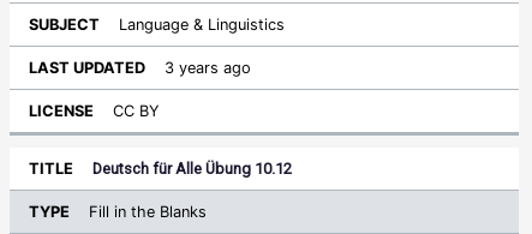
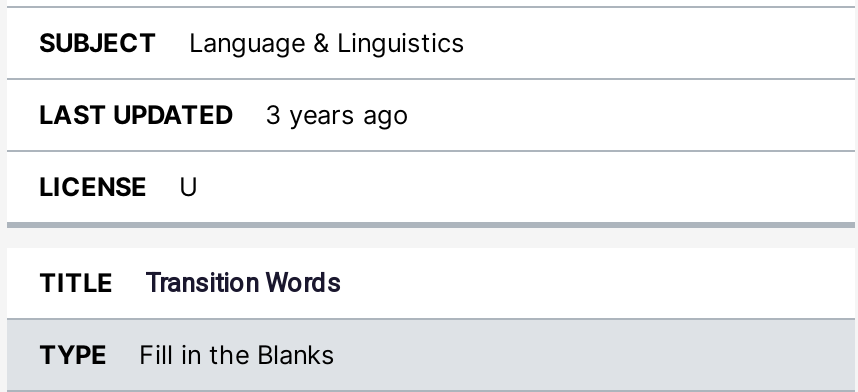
[113,102,160,120] CC BY -> [179,172,197,202] U
[92,160,292,178] Deutsch für Alle Übung 10.12 -> [145,268,341,298] Transition Words

